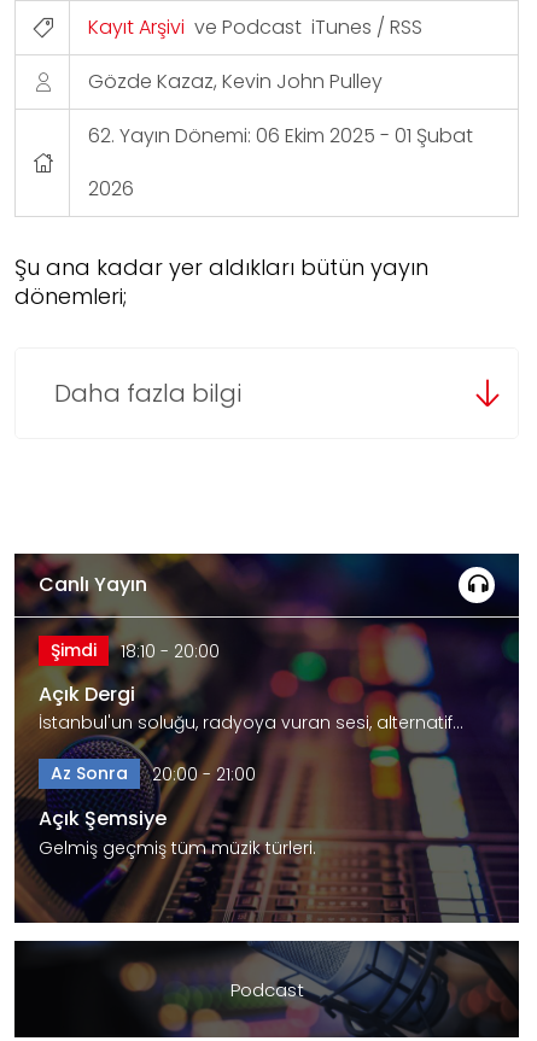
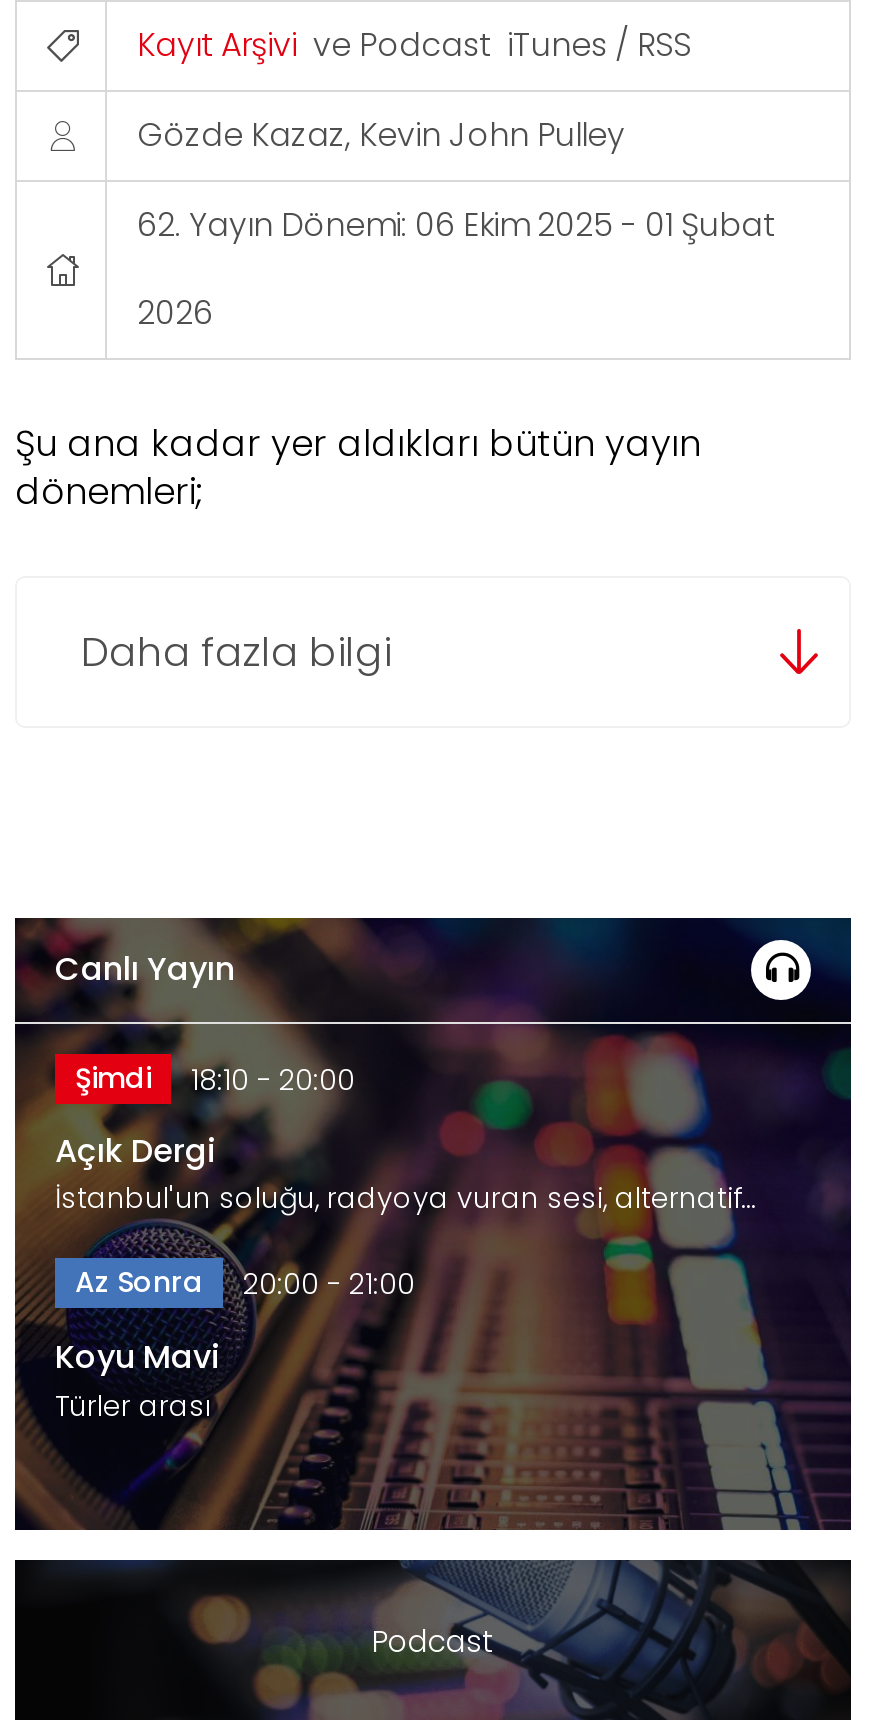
[39,804,316,860] Açık Şemsiye | Gelmiş geçmiş tüm müzik türleri. -> [55,1333,219,1425] Koyu Mavi | Türler arası

